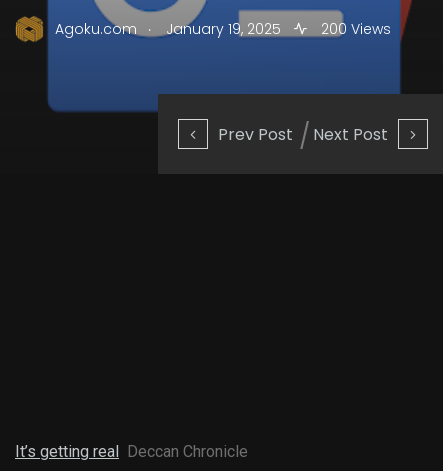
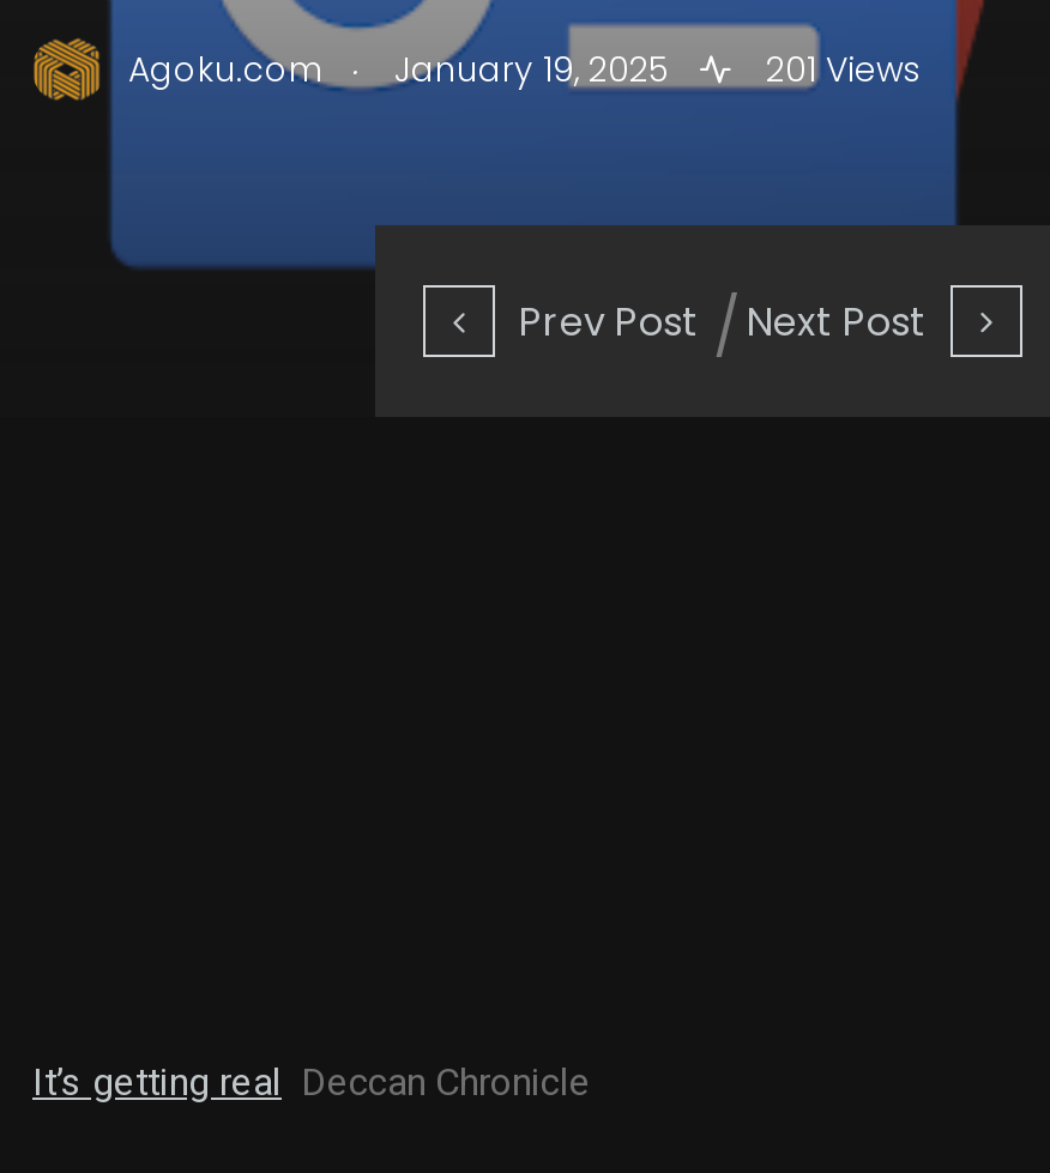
[55,15,391,38] Agoku.com . January 19, 2025 200 Views -> [128,37,922,92] Agoku.com . January 19, 2025 201 Views

